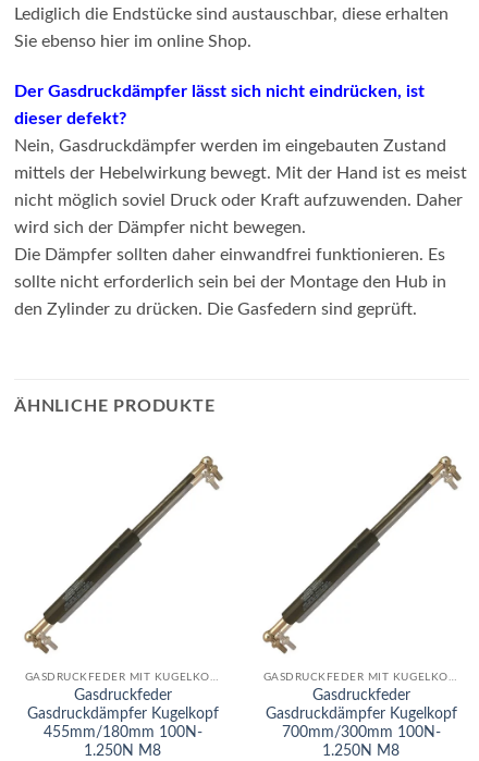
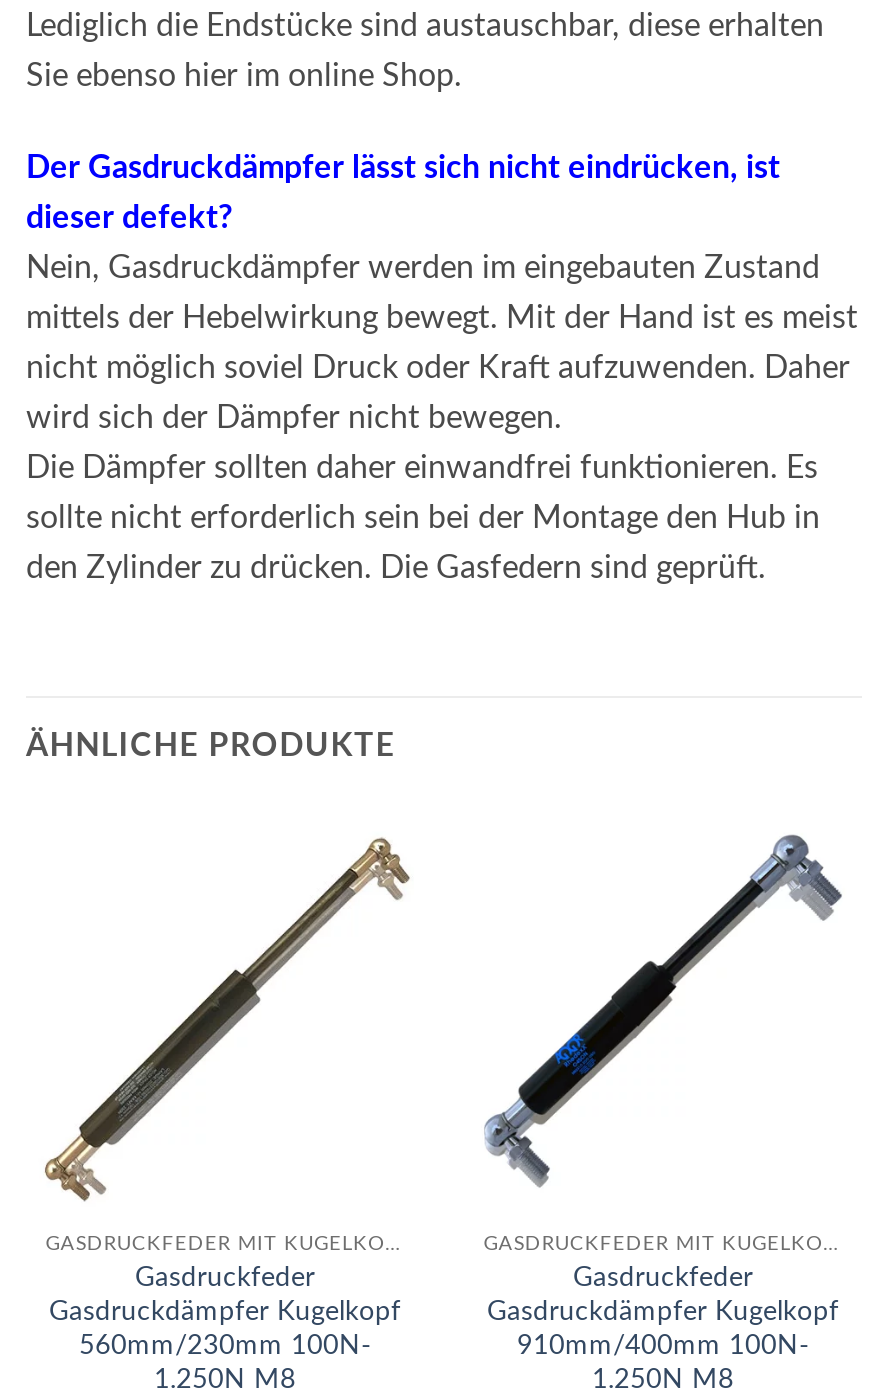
[261,455,463,654] [image] -> [484,834,846,1200] [image]
[43,725,202,740] 455mm/180mm 100N- -> [79,1331,371,1359] 560mm/230mm 100N-
[281,725,440,740] 700mm/300mm 100N- -> [517,1331,809,1359] 910mm/400mm 100N-

